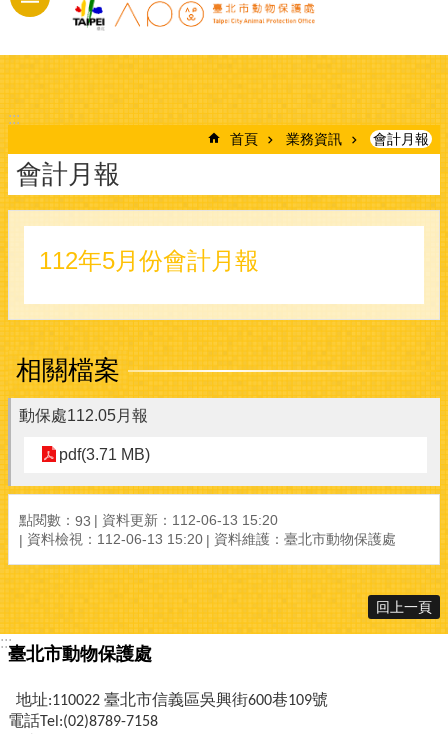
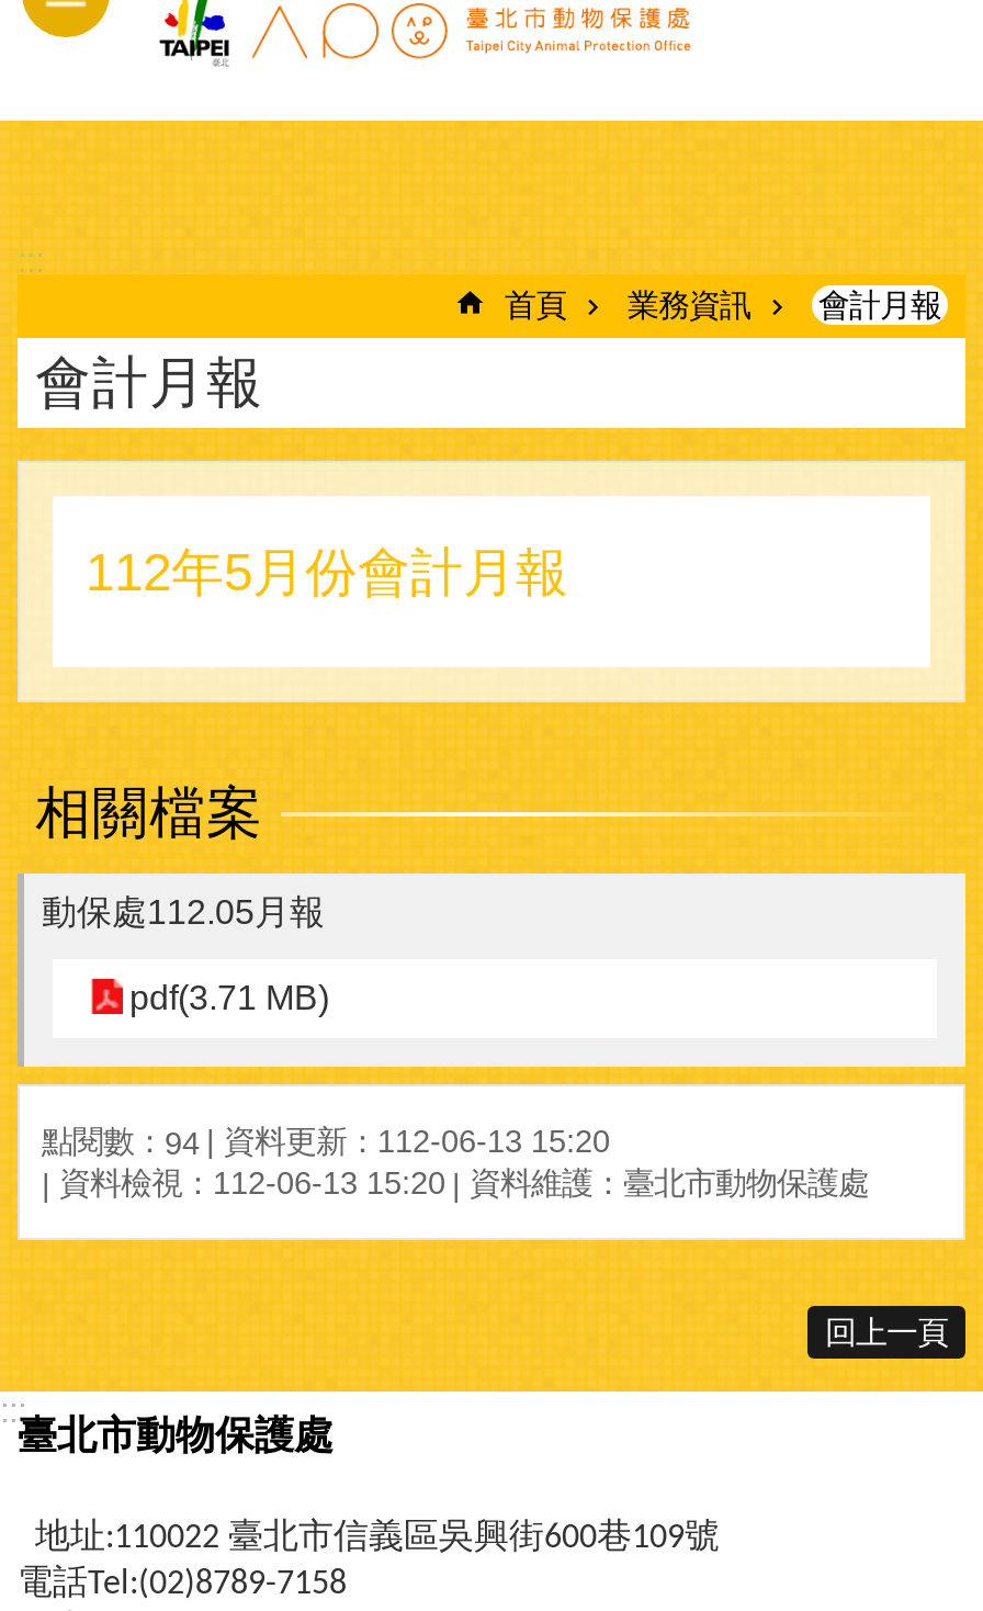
[19,512,278,529] 點閱數：93 資料更新：112-06-13 15:20 -> [42,1123,610,1161] 點閱數：94 資料更新：112-06-13 15:20

